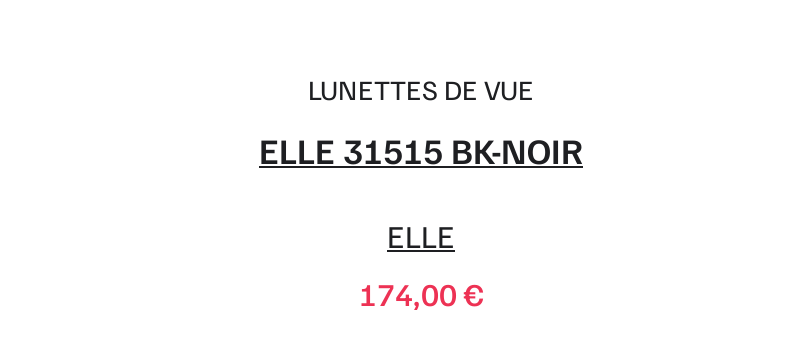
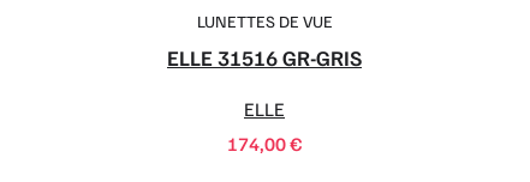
[259,127,583,171] ELLE 31515 BK-NOIR -> [167,45,362,71] ELLE 31516 GR-GRIS

